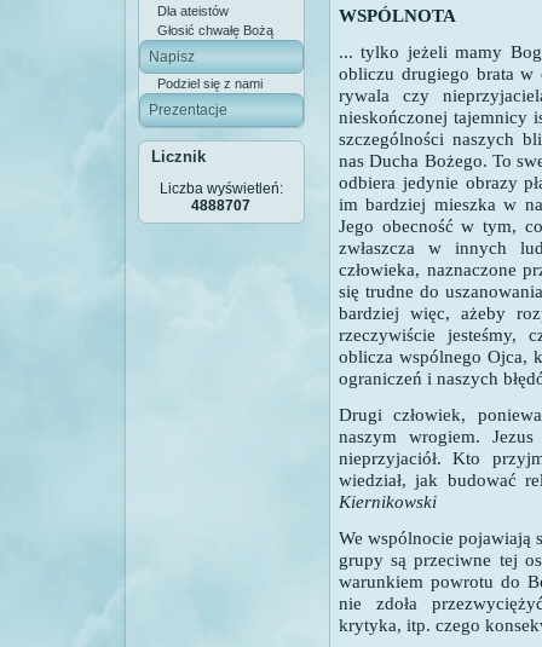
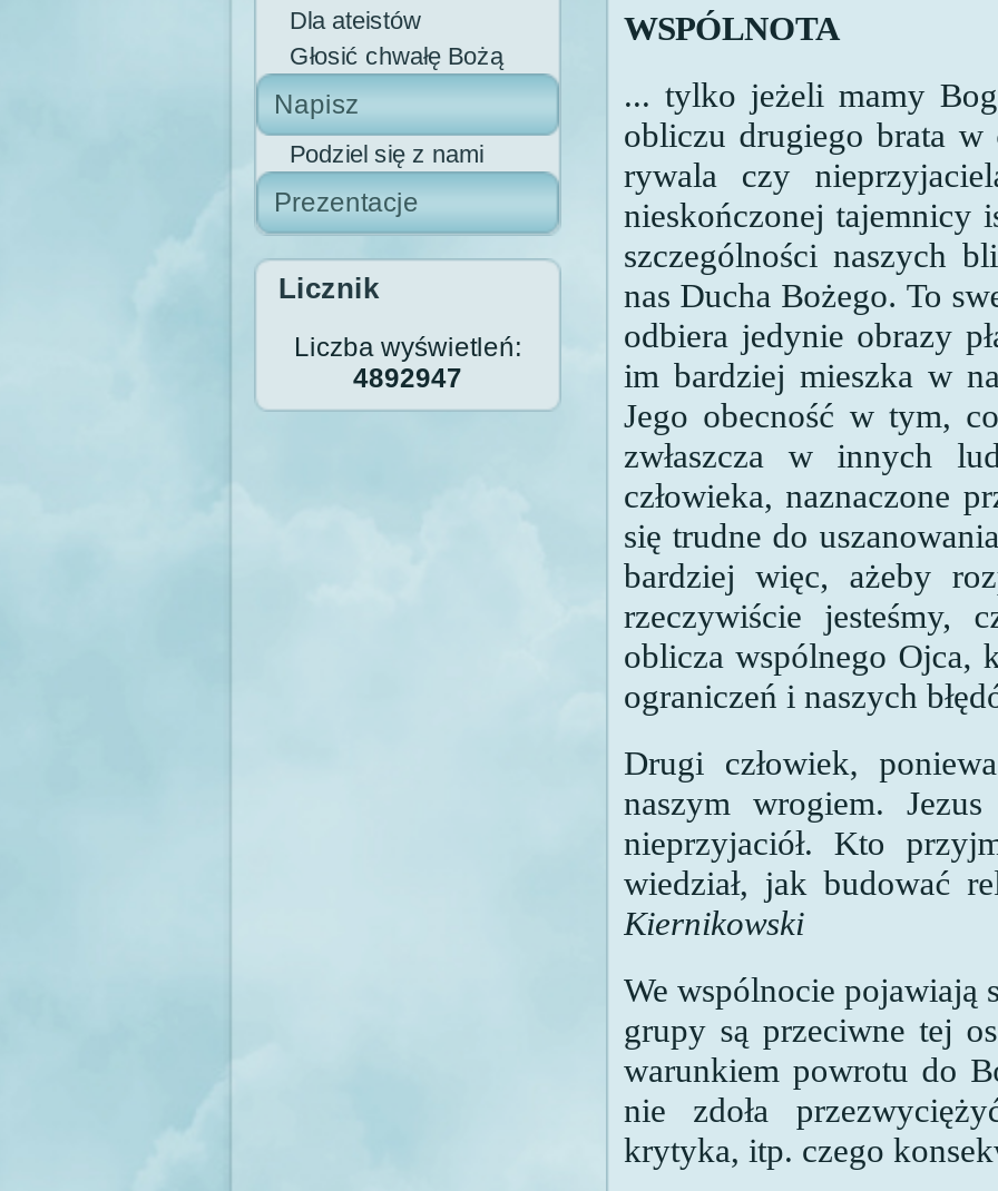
[192,197,251,214] 4888707 -> [353,363,462,394] 4892947

